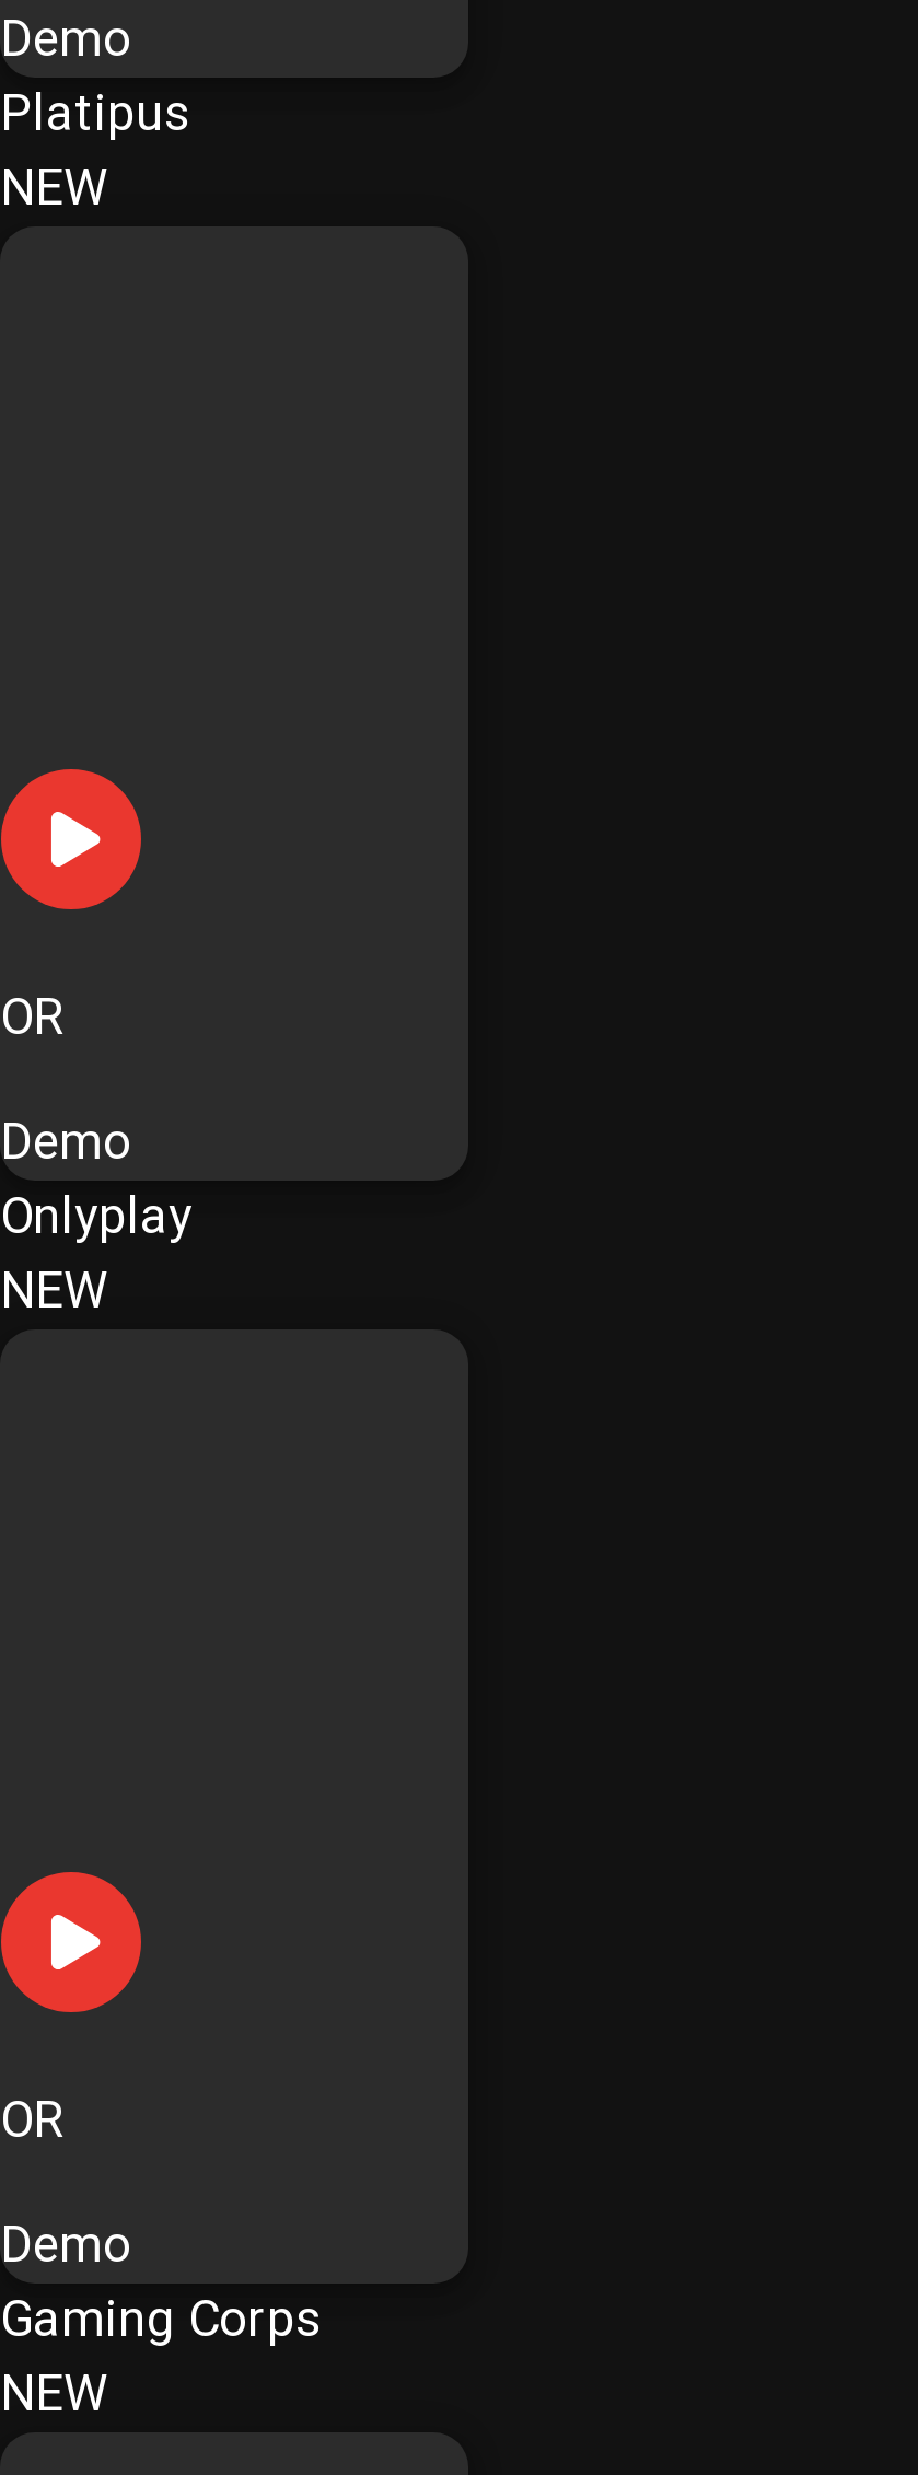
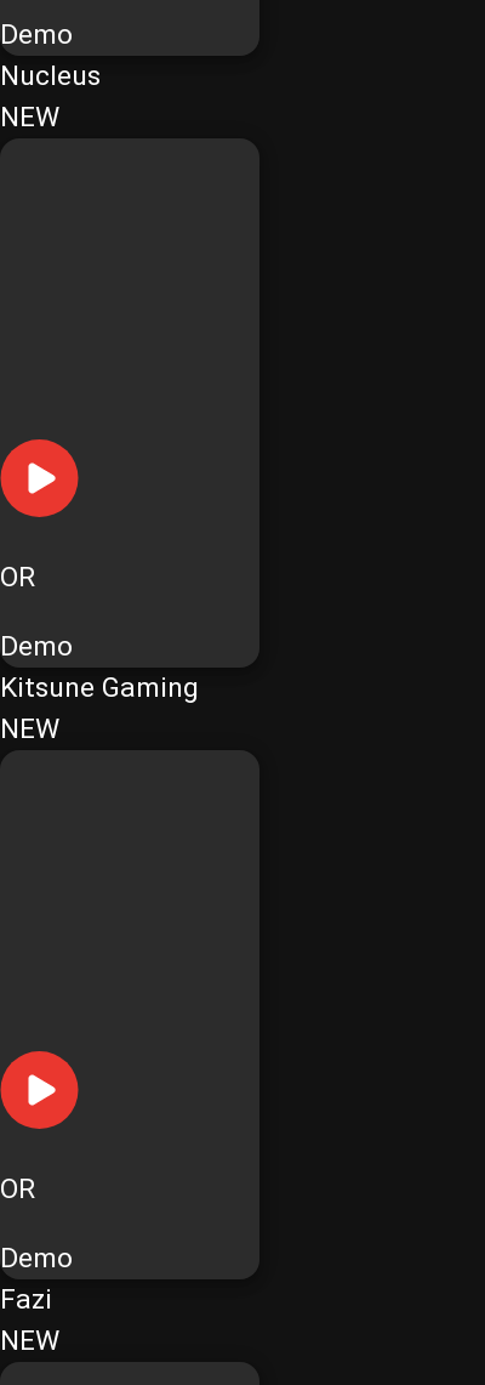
[0,85,188,144] Platipus -> [0,60,101,93] Nucleus
[0,1187,193,1246] Onlyplay -> [0,671,199,704] Kitsune Gaming
[0,2290,319,2349] Gaming Corps -> [0,1283,52,1316] Fazi

